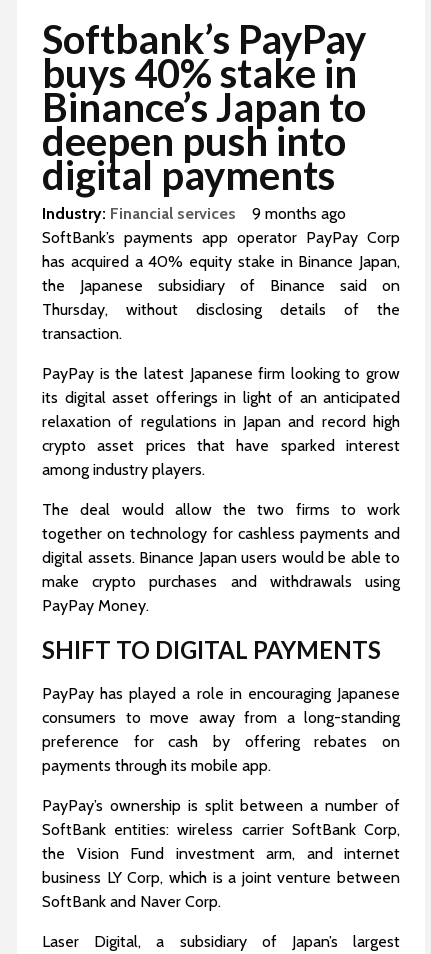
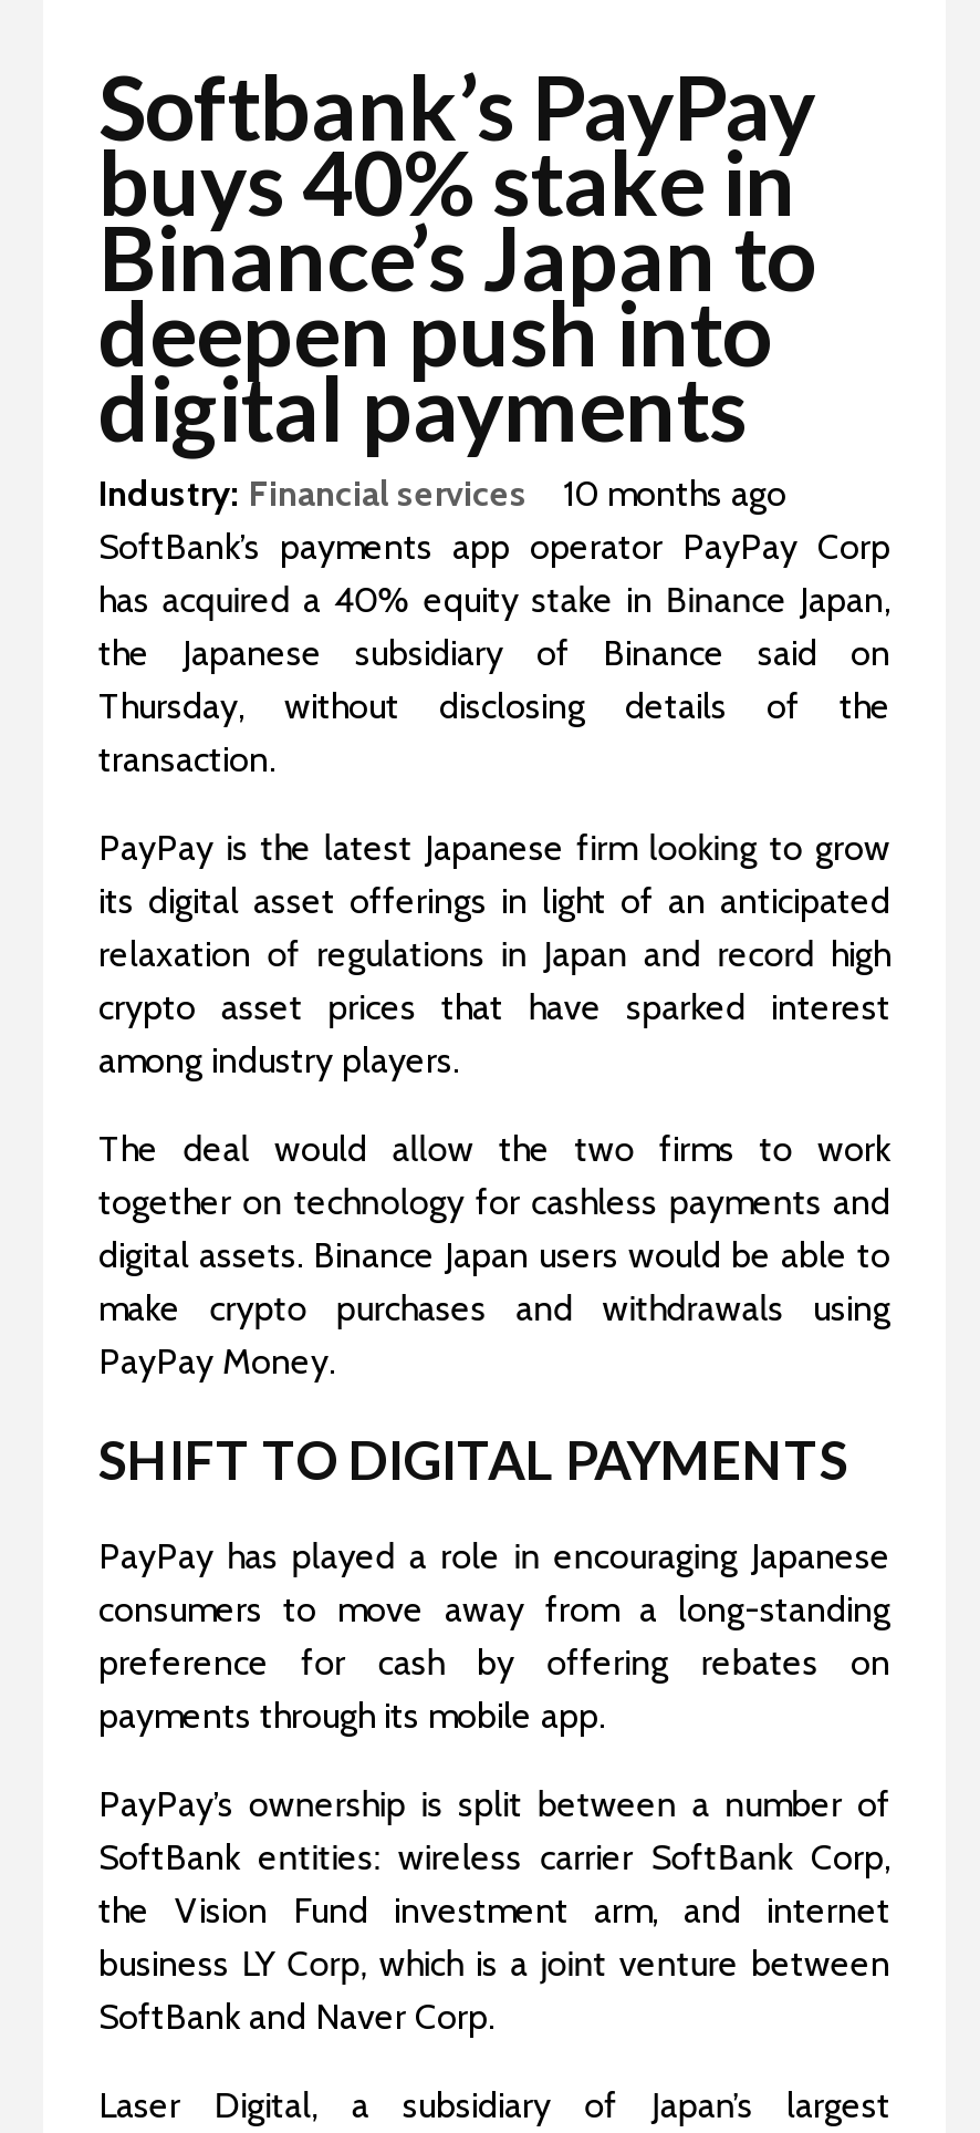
[42,204,346,223] Industry: Financial services 9 months ago -> [98,473,786,515] Industry: Financial services 10 months ago

